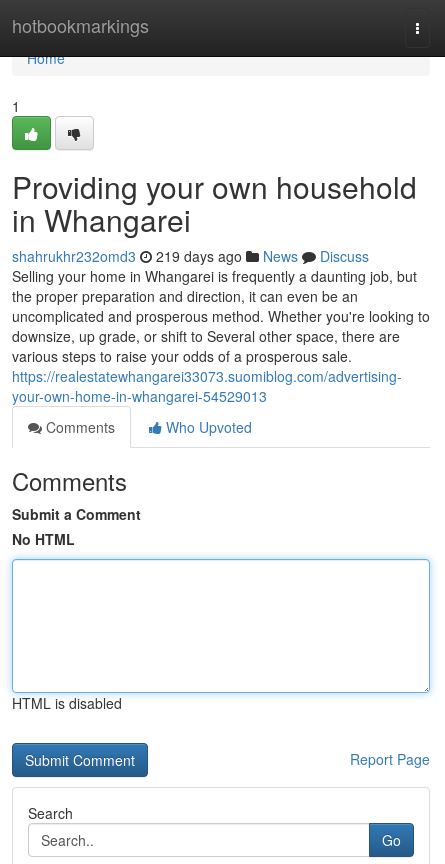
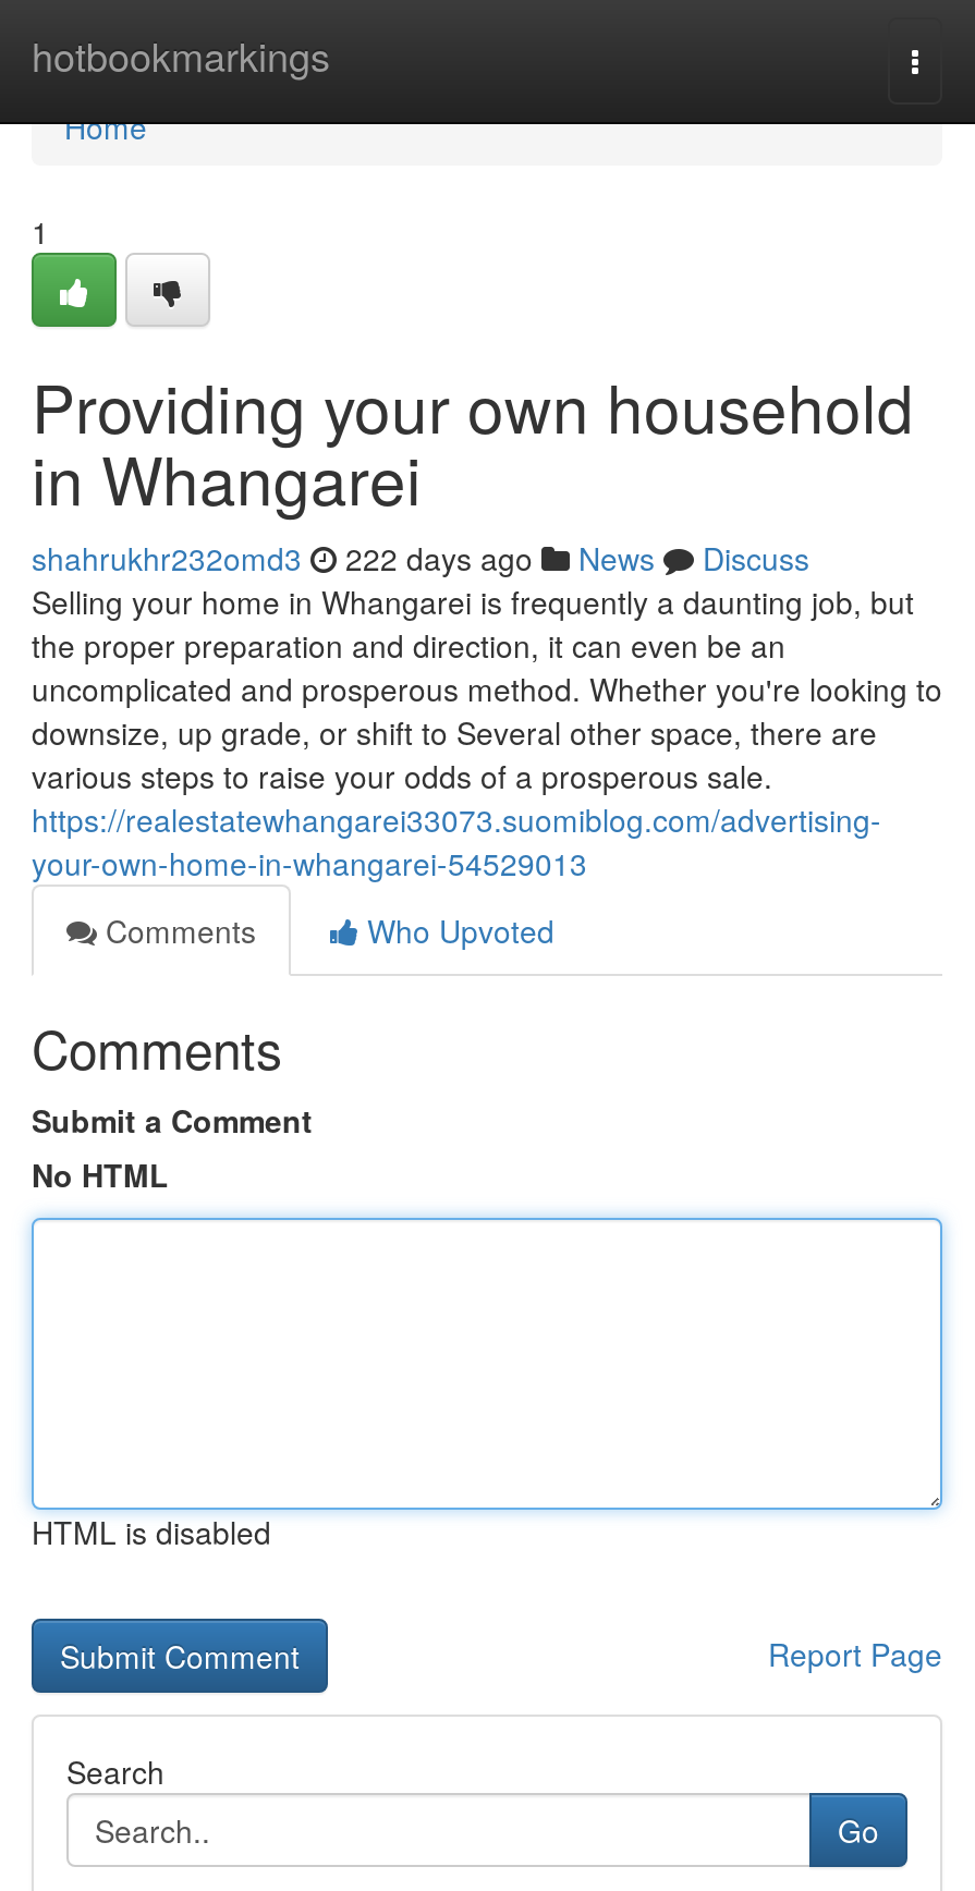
[12,246,369,266] shahrukhr232omd3 219 days ago News Discuss -> [32,536,809,579] shahrukhr232omd3 222 days ago News Discuss

